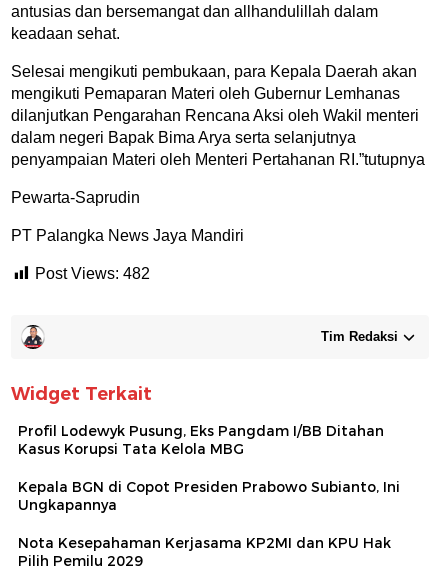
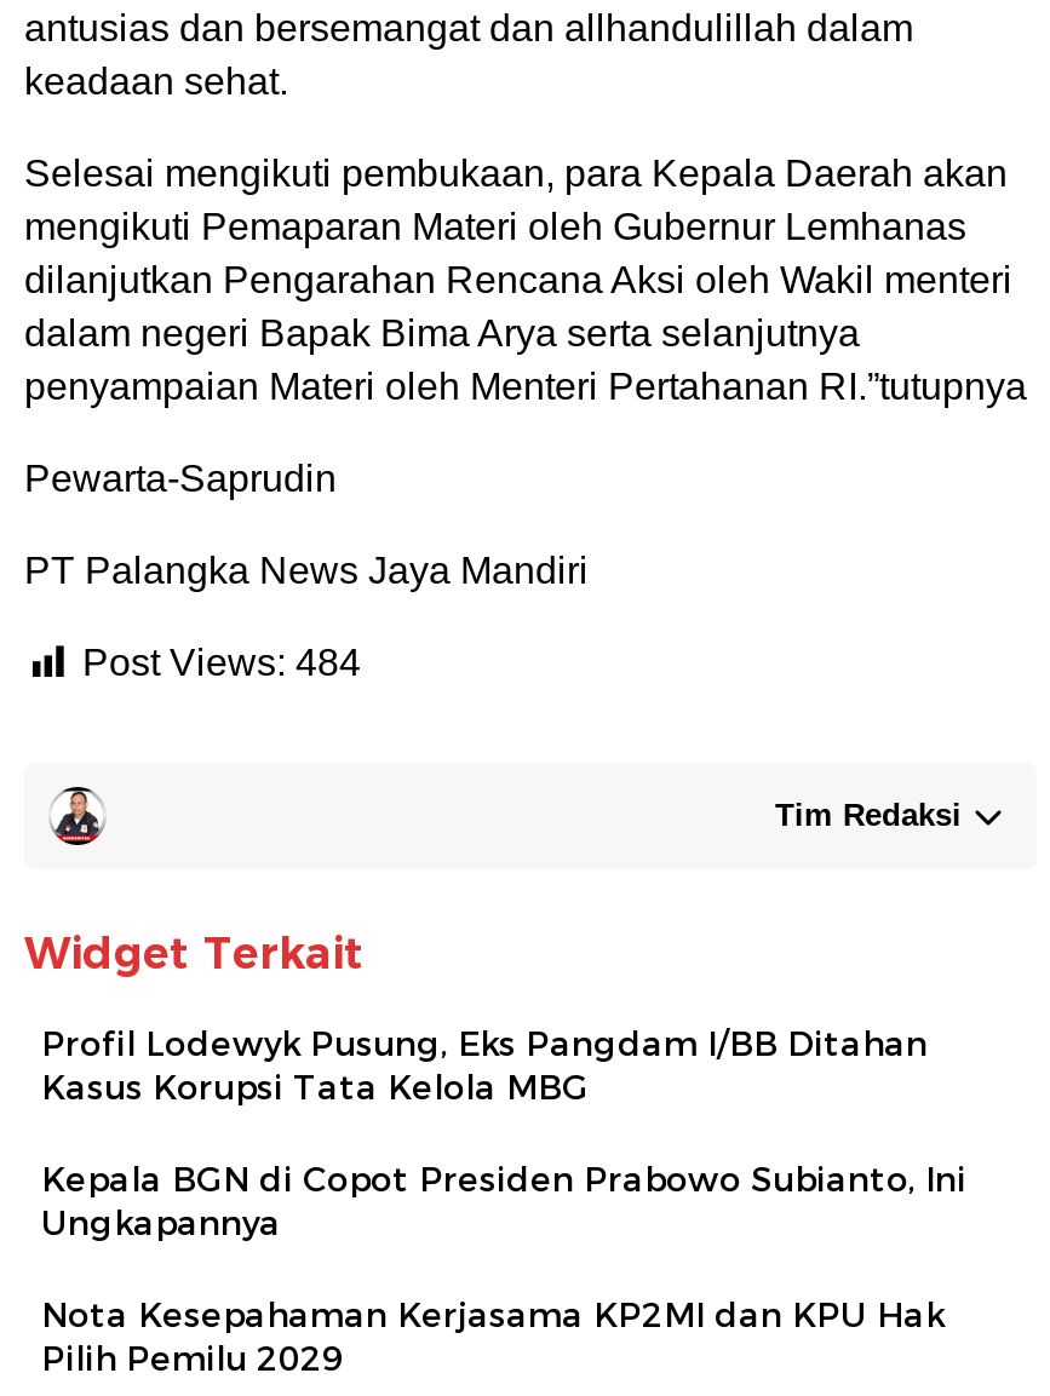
[35,265,150,282] Post Views: 482 -> [82,642,361,684] Post Views: 484

